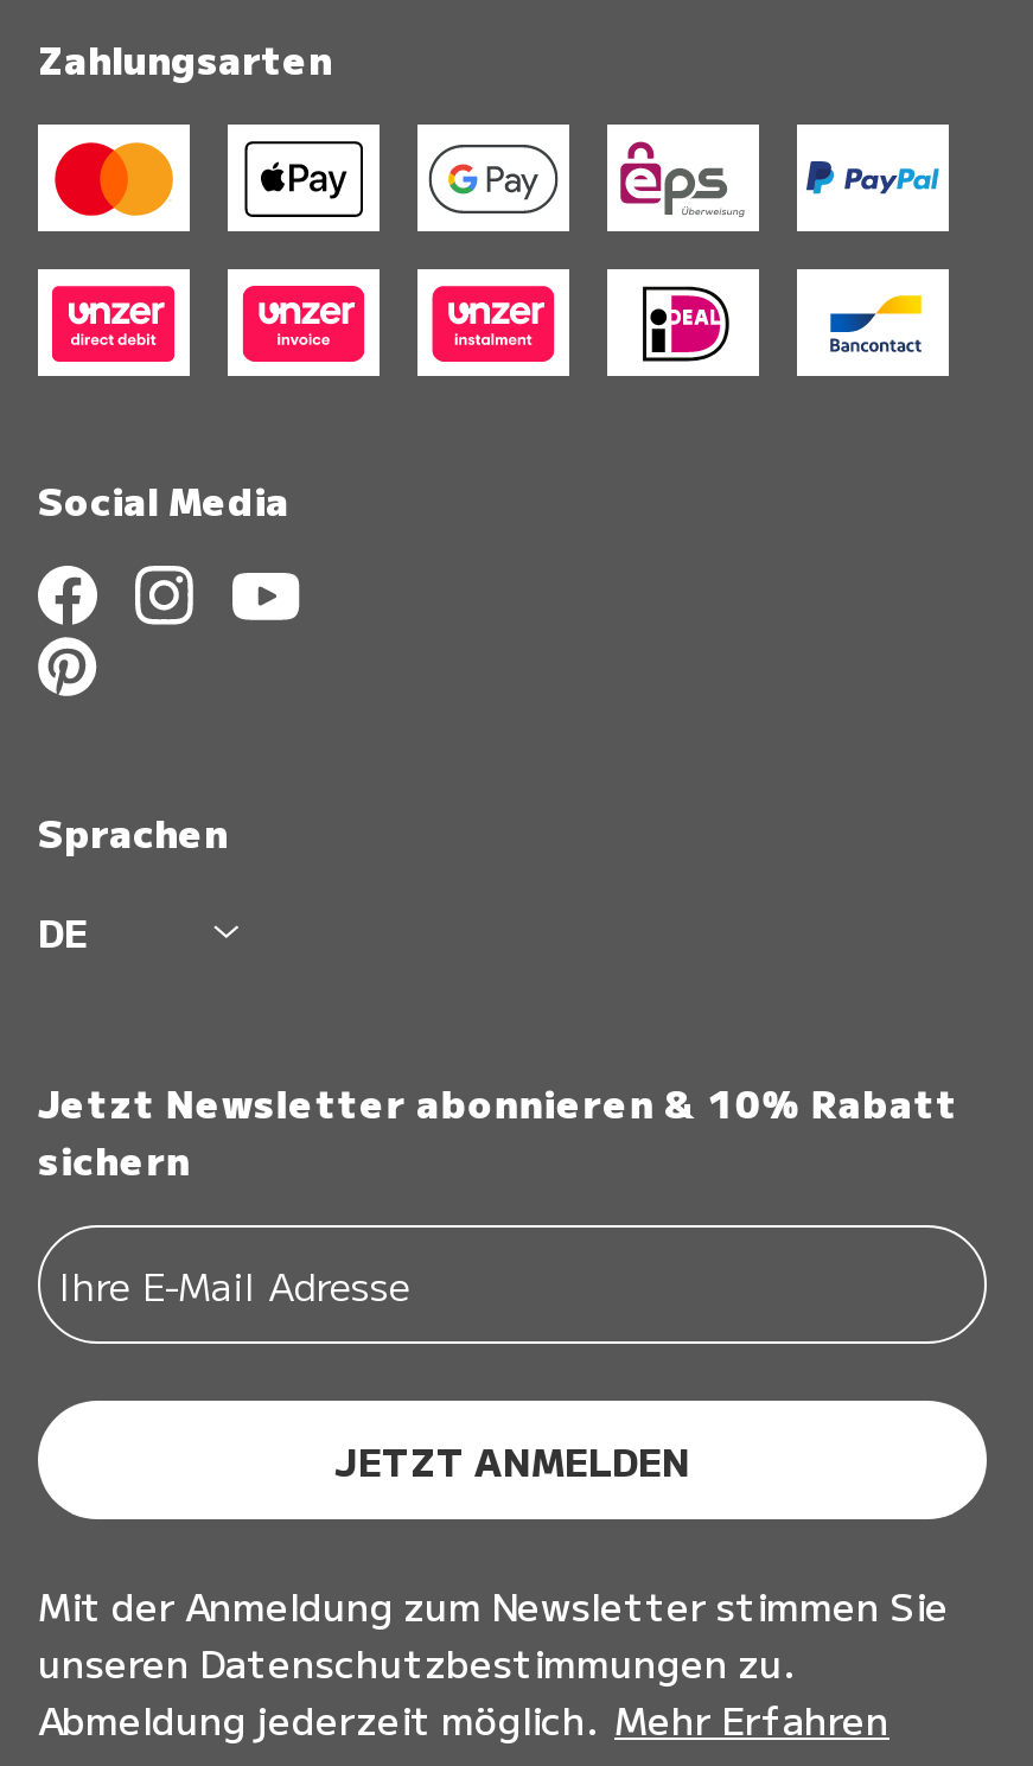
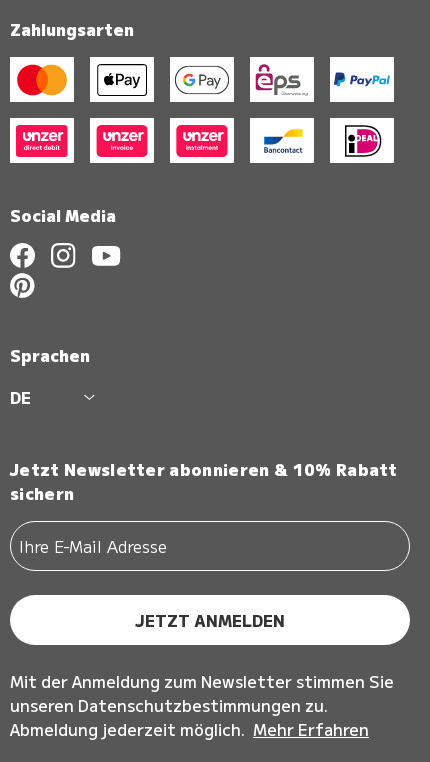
[640,283,733,364] [image] -> [263,125,304,157] [image]
[828,286,925,362] [image] -> [344,124,383,158] [image]

